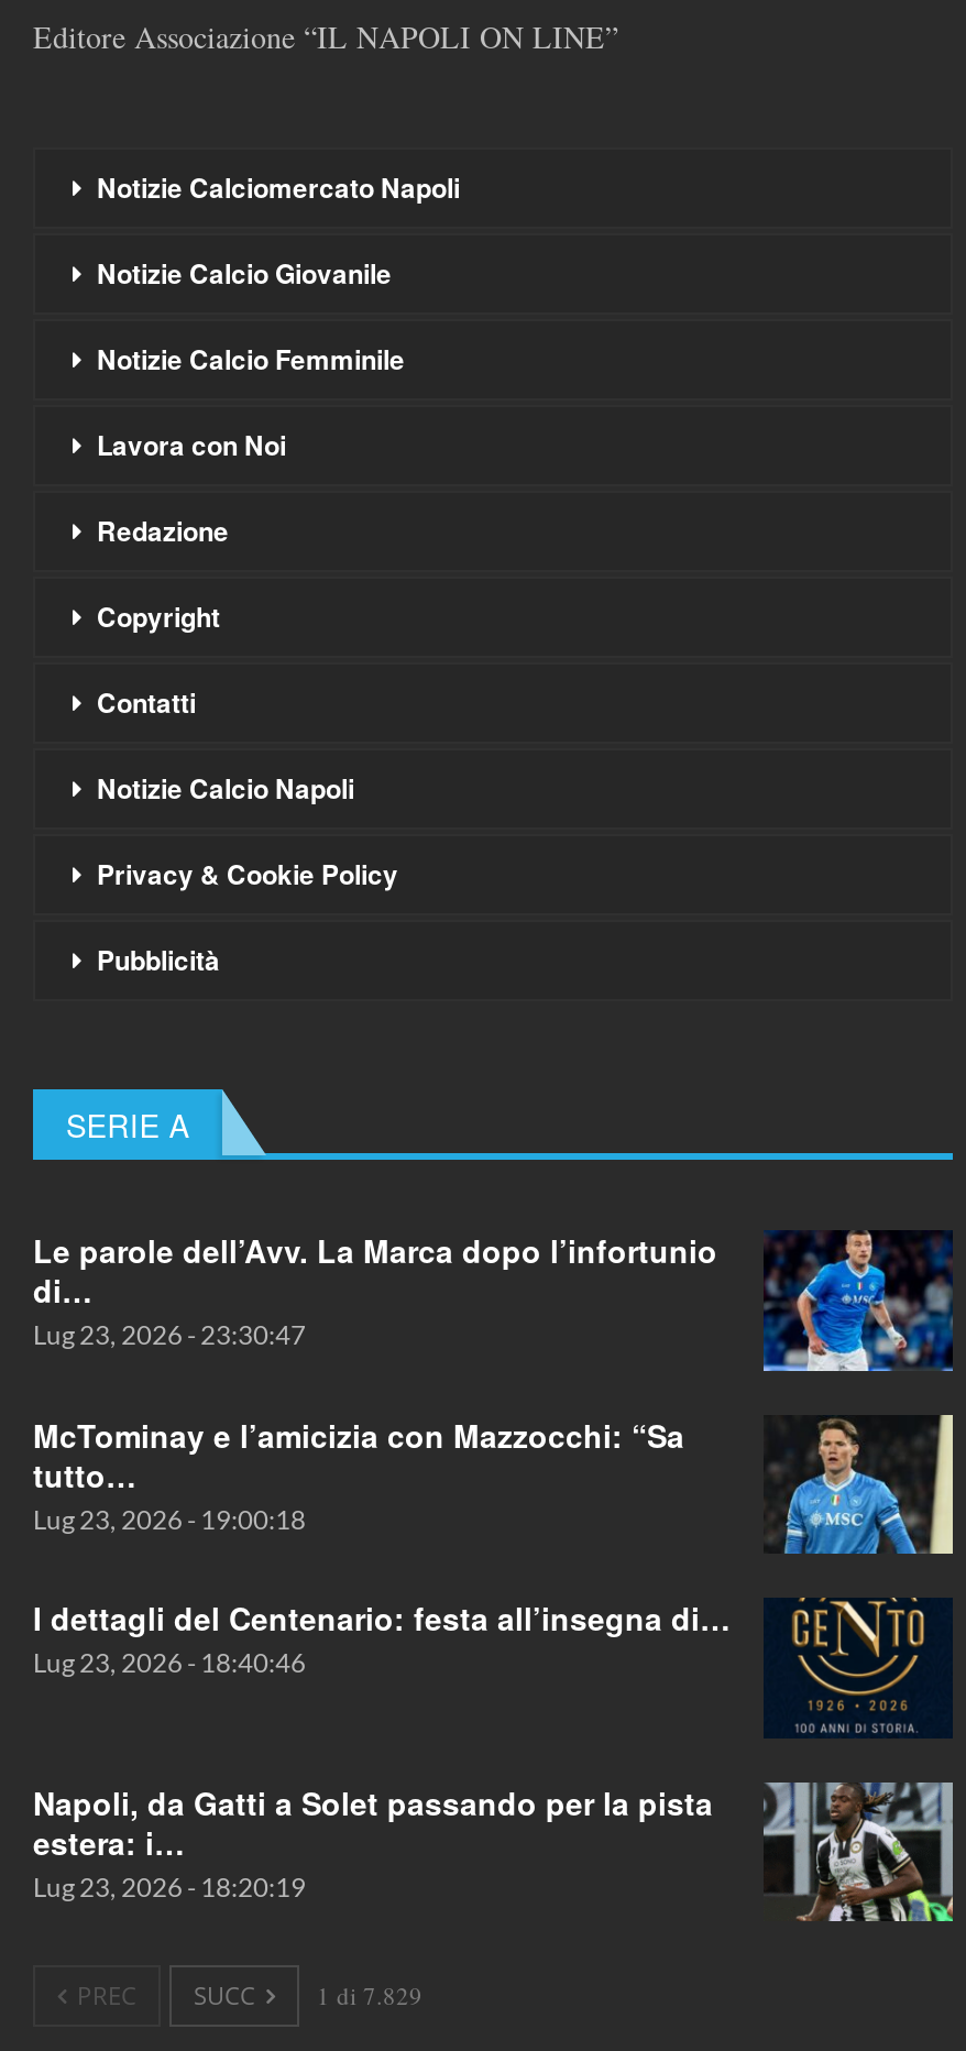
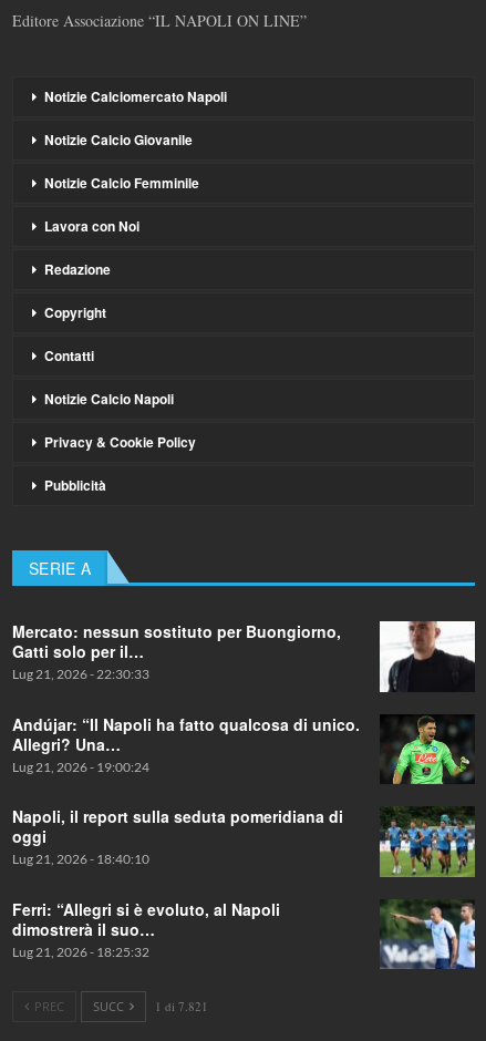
[33,1228,955,1373] [image] | Le parole dell’Avv. La Marca dopo l’infortunio | di… | Lug 23, 2026 - 23:30:47 -> [12,620,476,693] [image] | Mercato: nessun sostituto per Buongiorno, | Gatti solo per il… | Lug 21, 2026 - 22:30:33
[33,1412,955,1556] [image] | McTominay e l’amicizia con Mazzocchi: “Sa | tutto… | Lug 23, 2026 - 19:00:18 -> [12,713,475,785] [image] | Andújar: “Il Napoli ha fatto qualcosa di unico. | Allegri? Una… | Lug 21, 2026 - 19:00:24
[33,1595,953,1739] [image] | I dettagli del Centenario: festa all’insegna di… | Lug 23, 2026 - 18:40:46 -> [12,805,476,878] [image] | Napoli, il report sulla seduta pomeridiana di | oggi | Lug 21, 2026 - 18:40:10
[33,1780,713,1903] Napoli, da Gatti a Solet passando per la pista | estera: i… | Lug 23, 2026 - 18:20:19 -> [12,898,280,960] Ferri: “Allegri si è evoluto, al Napoli | dimostrerà il suo… | Lug 21, 2026 - 18:25:32
[761,1780,955,1923] [image] -> [379,899,476,970] [image]
[317,1979,422,2012] 1 di 7.829 -> [155,998,208,1015] 1 di 7.821

